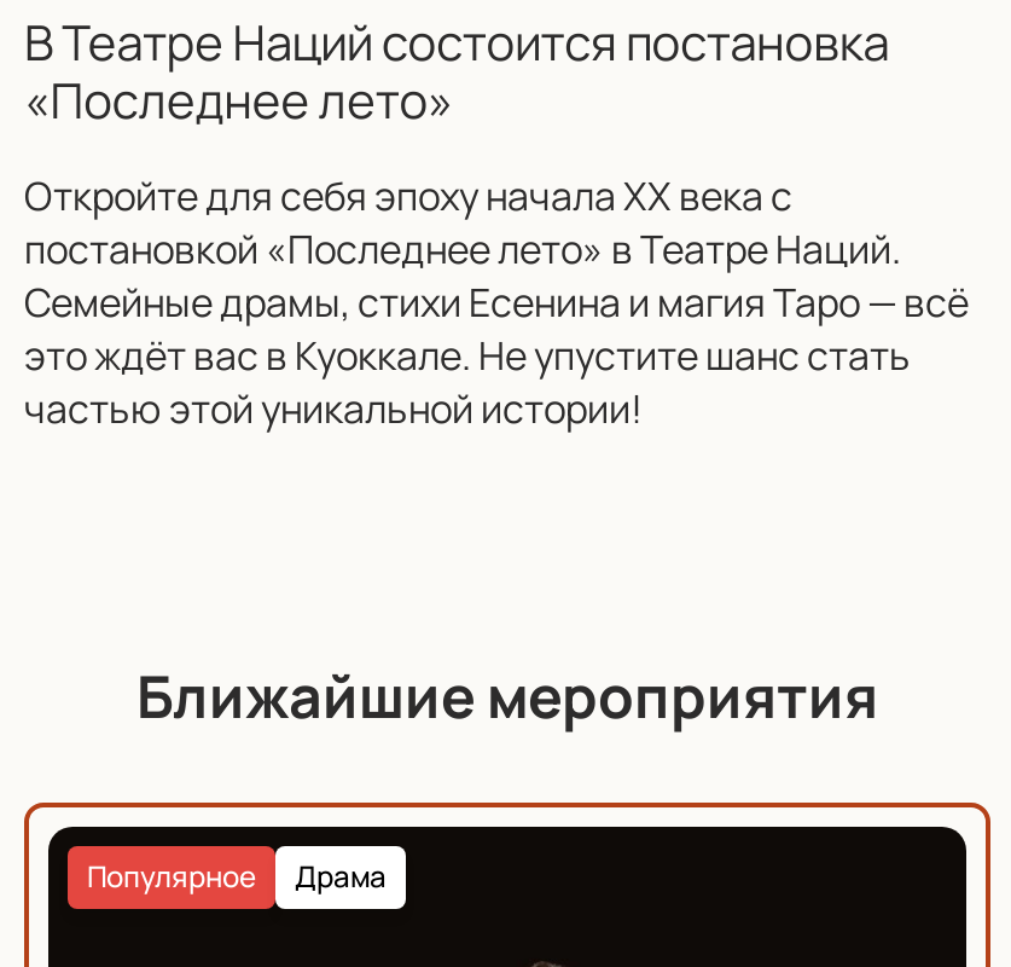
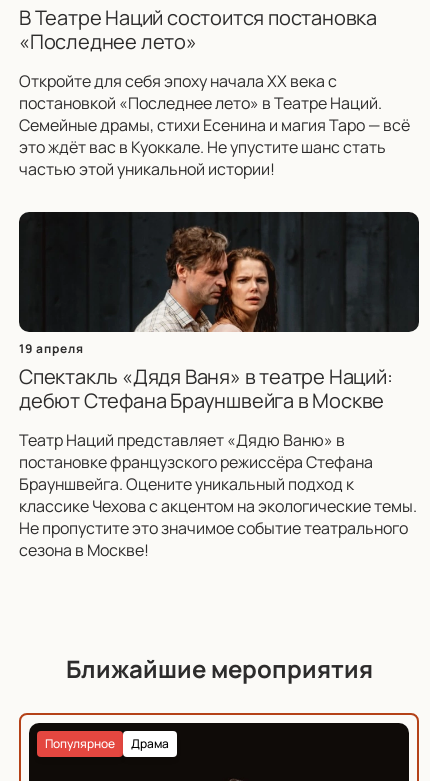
none -> [18,211,420,561] [image] | 19 апреля | Спектакль «Дядя Ваня» в театре Наций: | дебют Стефана Брауншвейга в Москве | Театр Наций представляет «Дядю Ваню» в | постановке французского режиссёра Стефана | Брауншвейга. Оцените уникальный подход к | классике Чехова с акцентом на экологические темы. | Не пропустите это значимое событие театрального | сезона в Москве!

